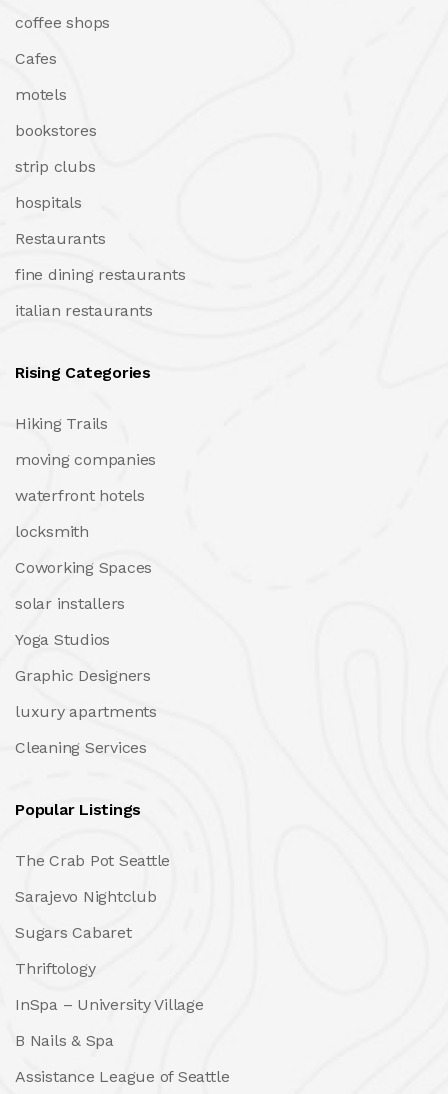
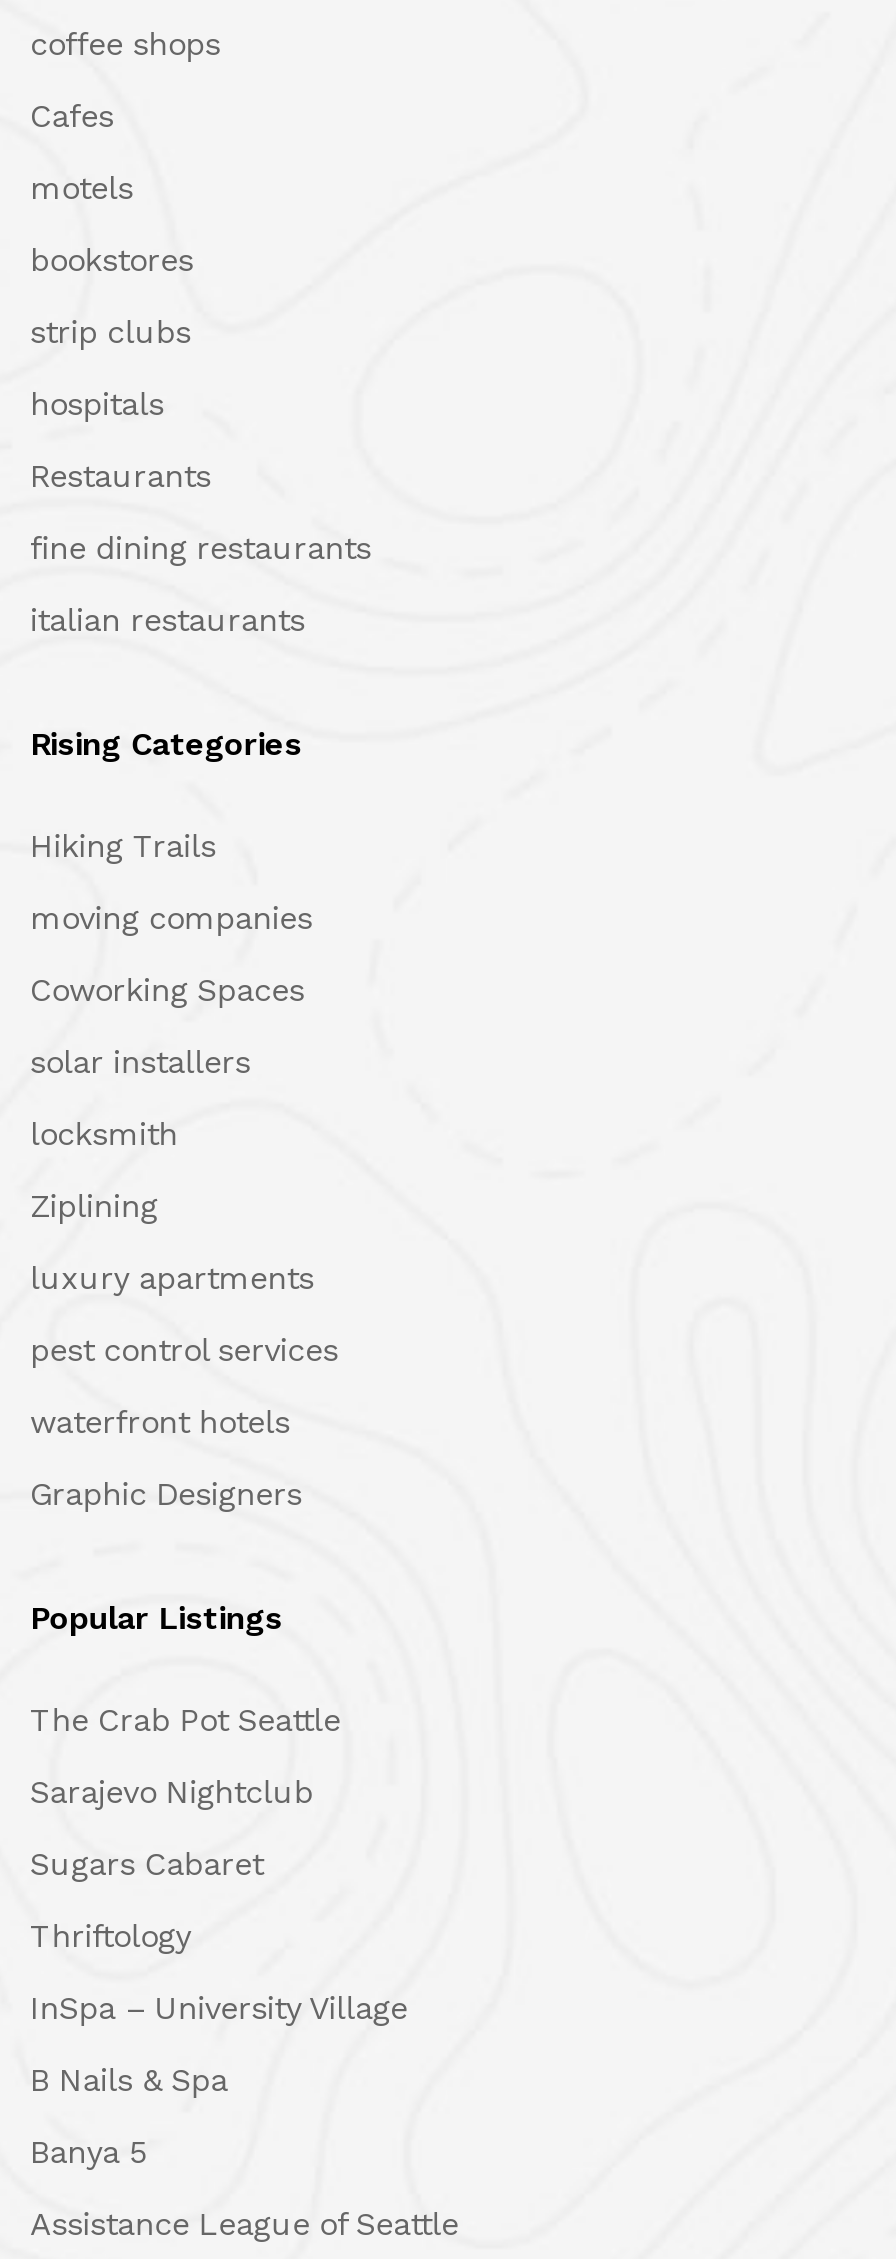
moved [15,486,145,541] -> [30,1114,290,1440]: waterfront hotels | locksmith
moved [15,558,152,613] -> [30,970,304,1080]: Coworking Spaces | solar installers
[15,630,110,649] Yoga Studios -> [30,1186,338,1368] Ziplining | pest control services
moved [15,666,151,685] -> [30,1474,302,1512]: Graphic Designers
moved [15,702,157,721] -> [30,1258,314,1296]: luxury apartments
[15,738,147,757] Cleaning Services -> none
none -> [30,2132,147,2170] Banya 5

